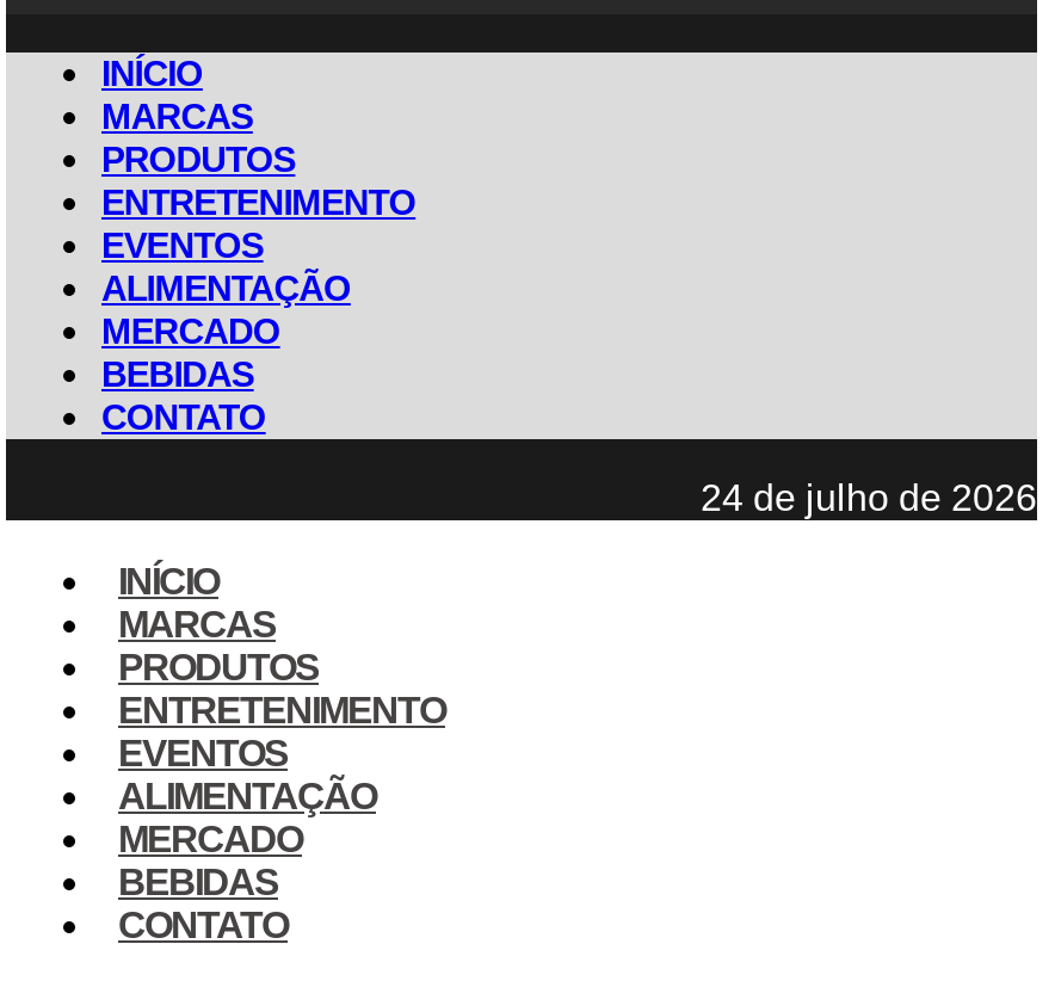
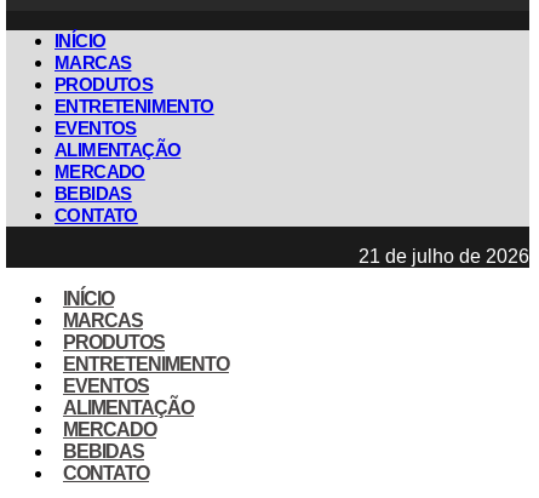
[701,477,1037,518] 24 de julho de 2026 -> [359,246,529,267] 21 de julho de 2026

